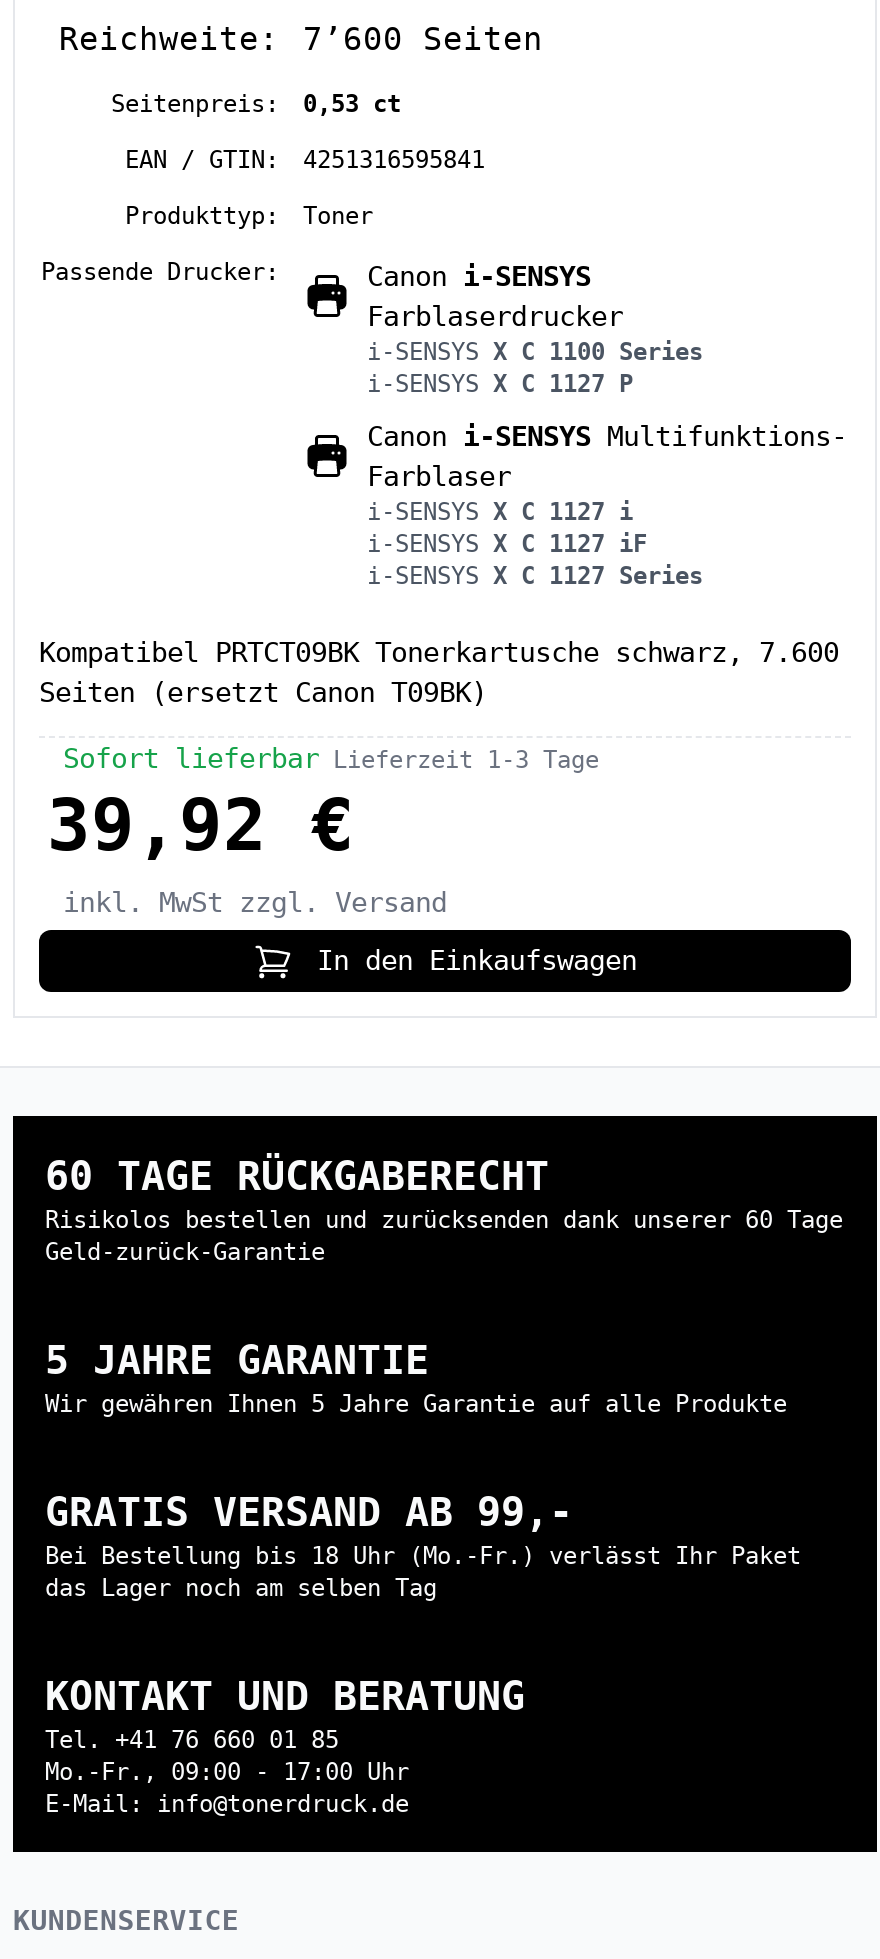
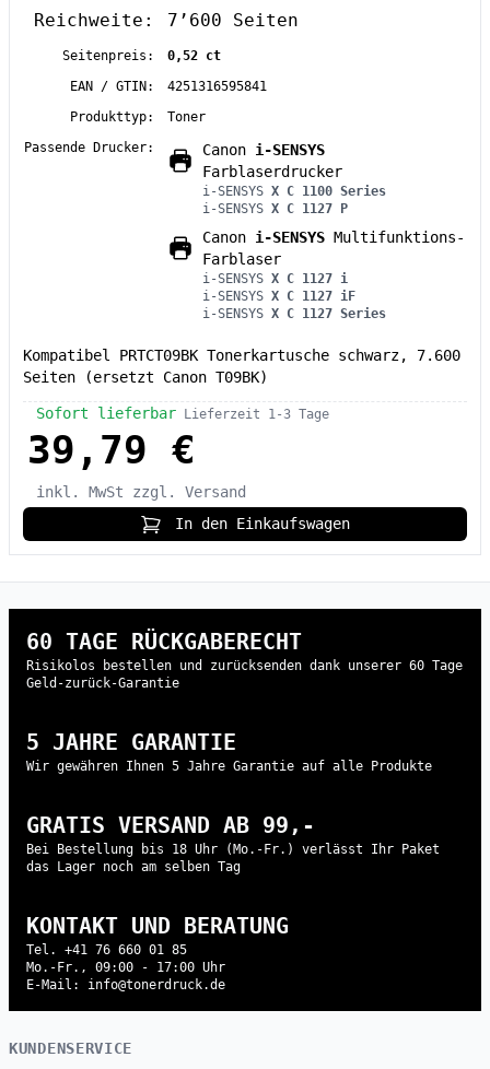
[111,90,401,118] Seitenpreis: 0,53 ct -> [62,48,221,64] Seitenpreis: 0,52 ct
[47,784,355,866] 39,92 € -> [27,427,196,472] 39,79 €

